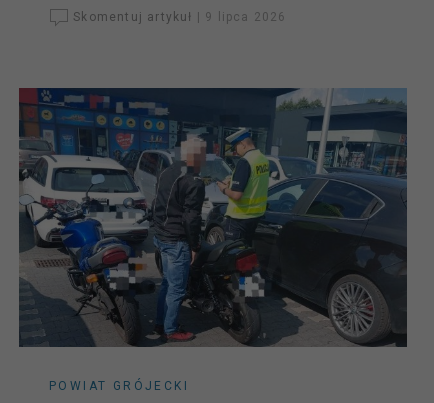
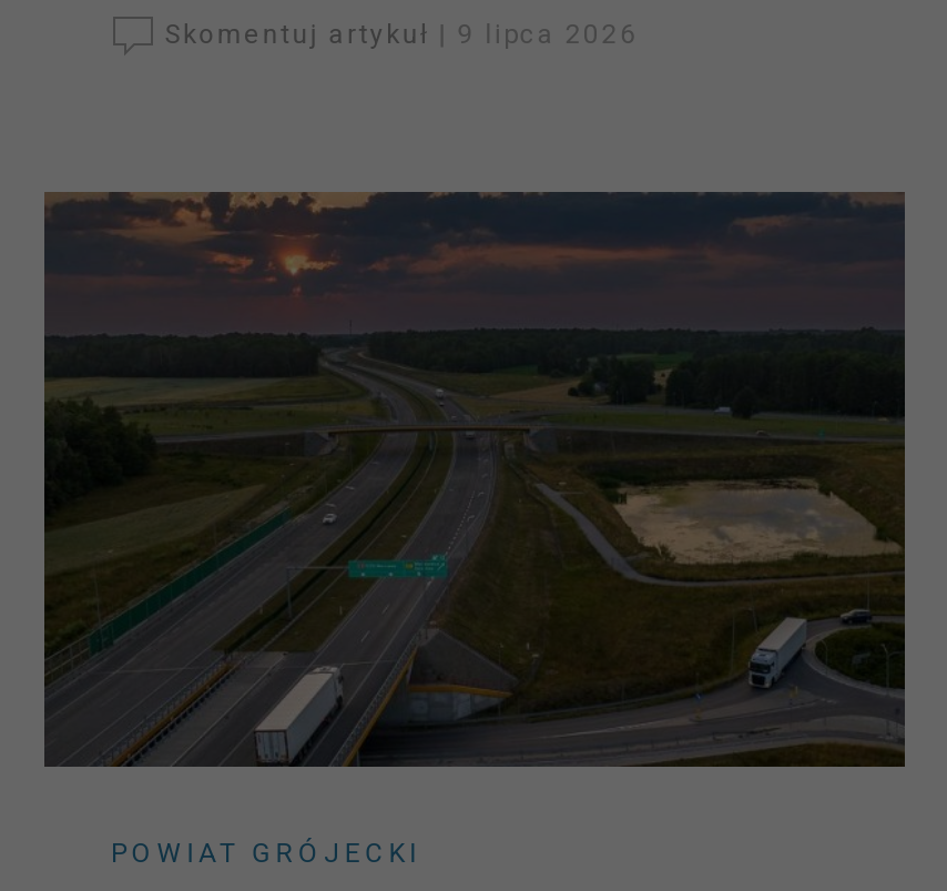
[18,87,408,348] [image] -> [42,191,907,768] [image]

